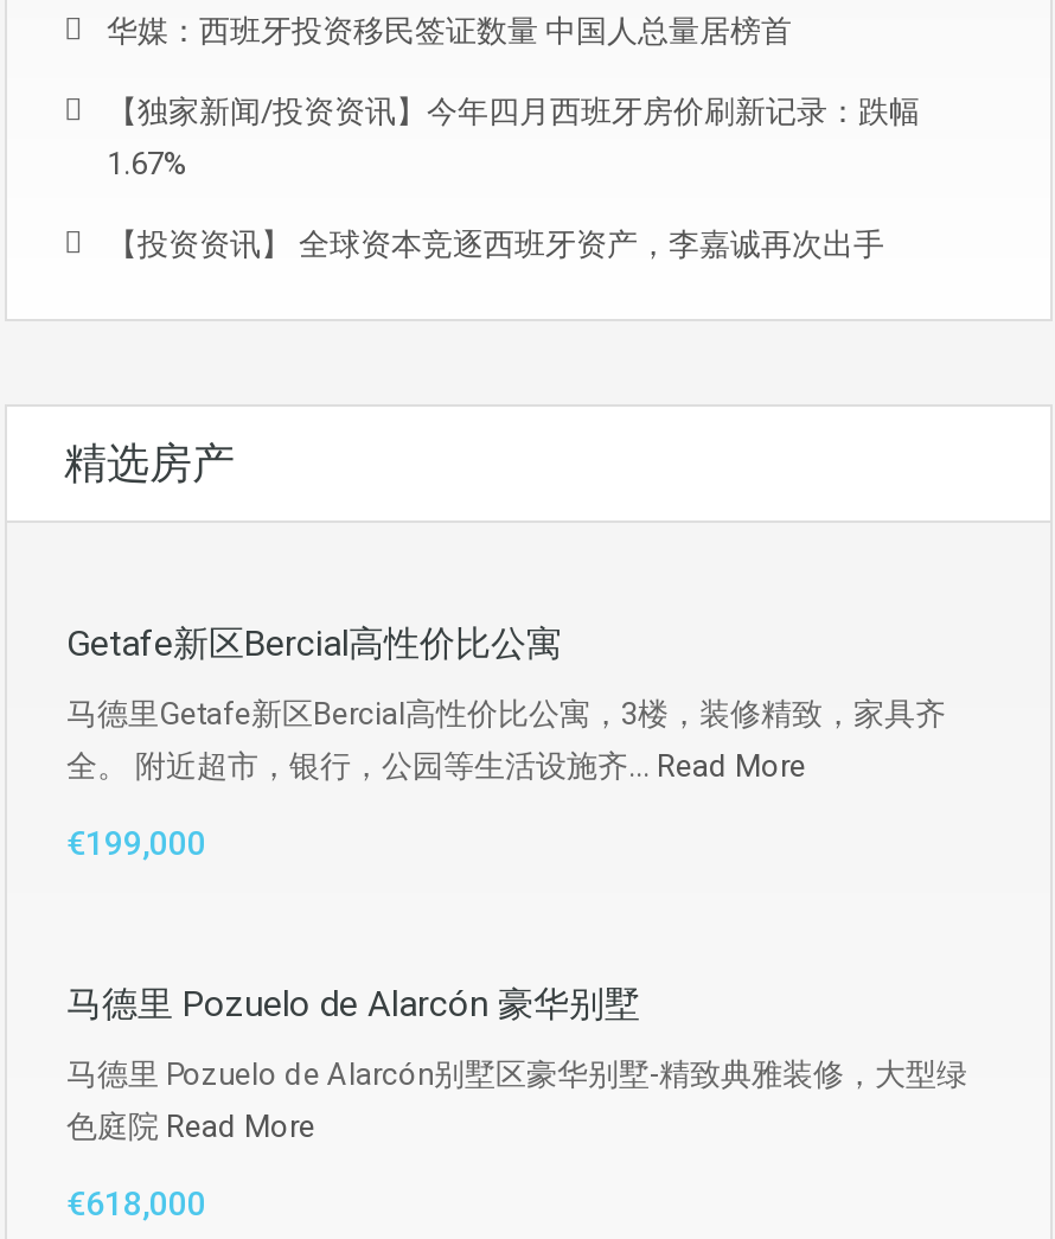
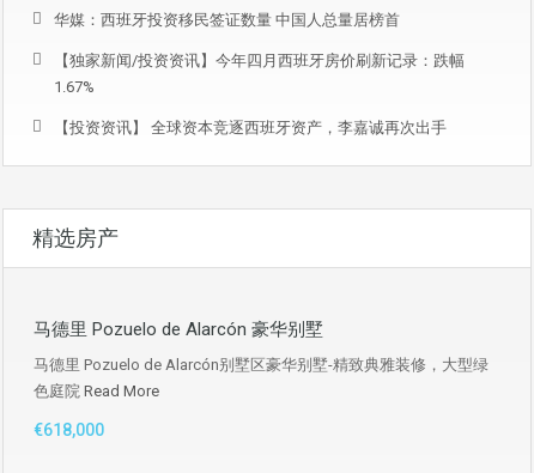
[66,622,946,862] Getafe新区Bercial高性价比公寓 | 马德里Getafe新区Bercial高性价比公寓，3楼，装修精致，家具齐 | 全。 附近超市，银行，公园等生活设施齐... Read More | €199,000 -> none

